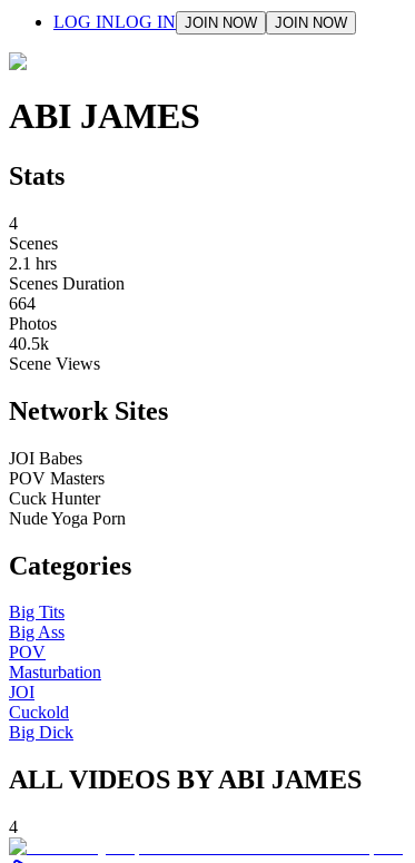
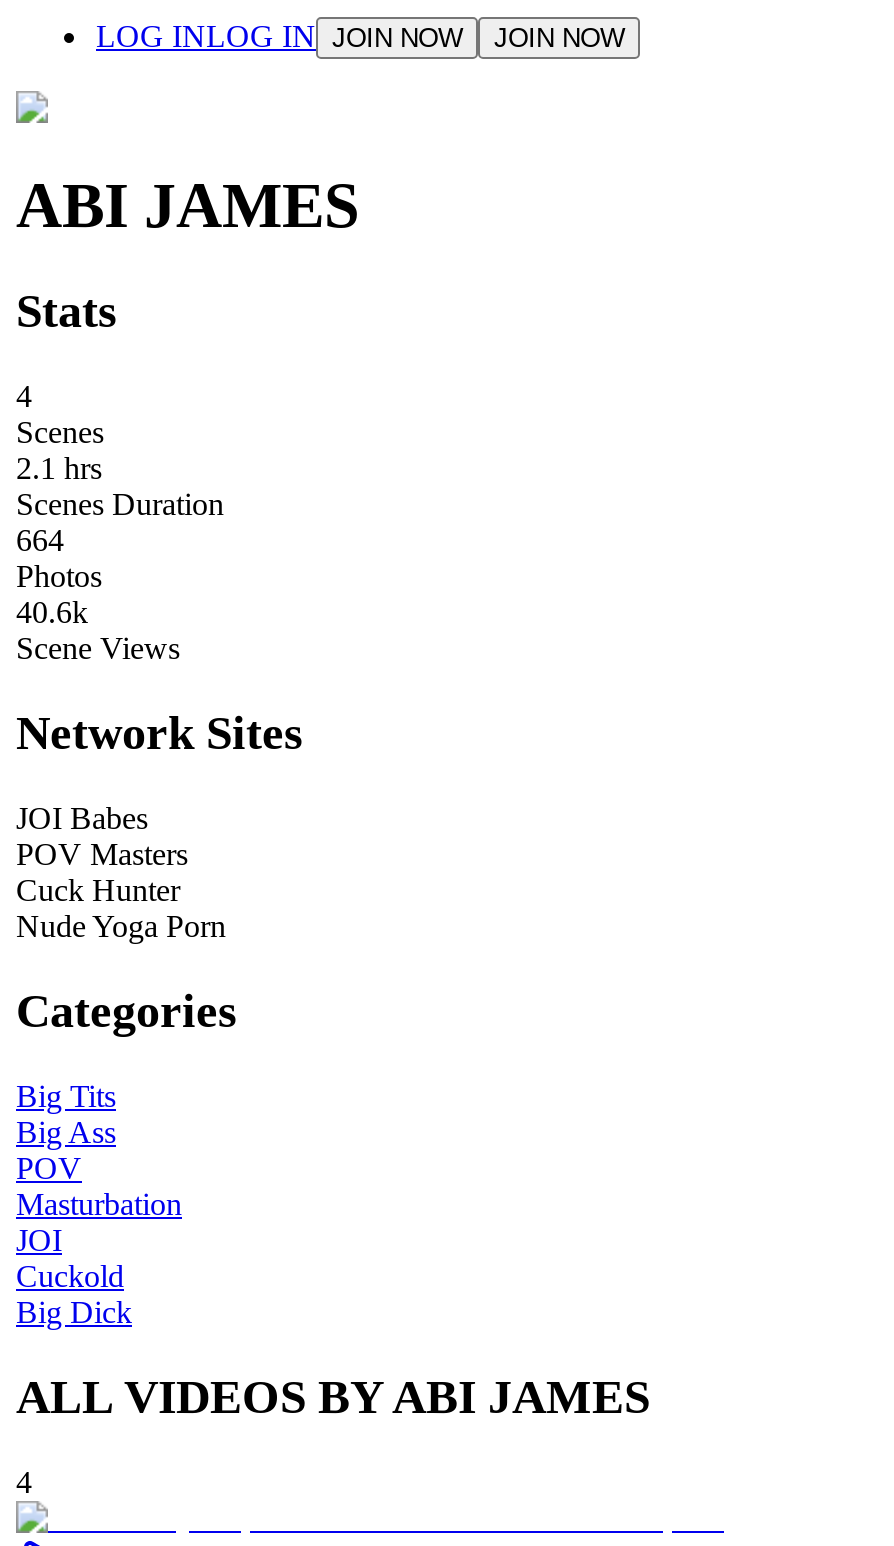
[9,334,49,353] 40.5k -> [16,596,88,630] 40.6k

